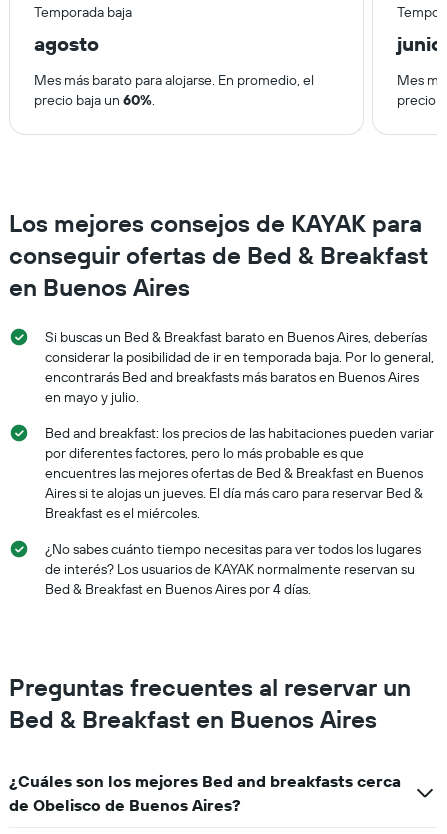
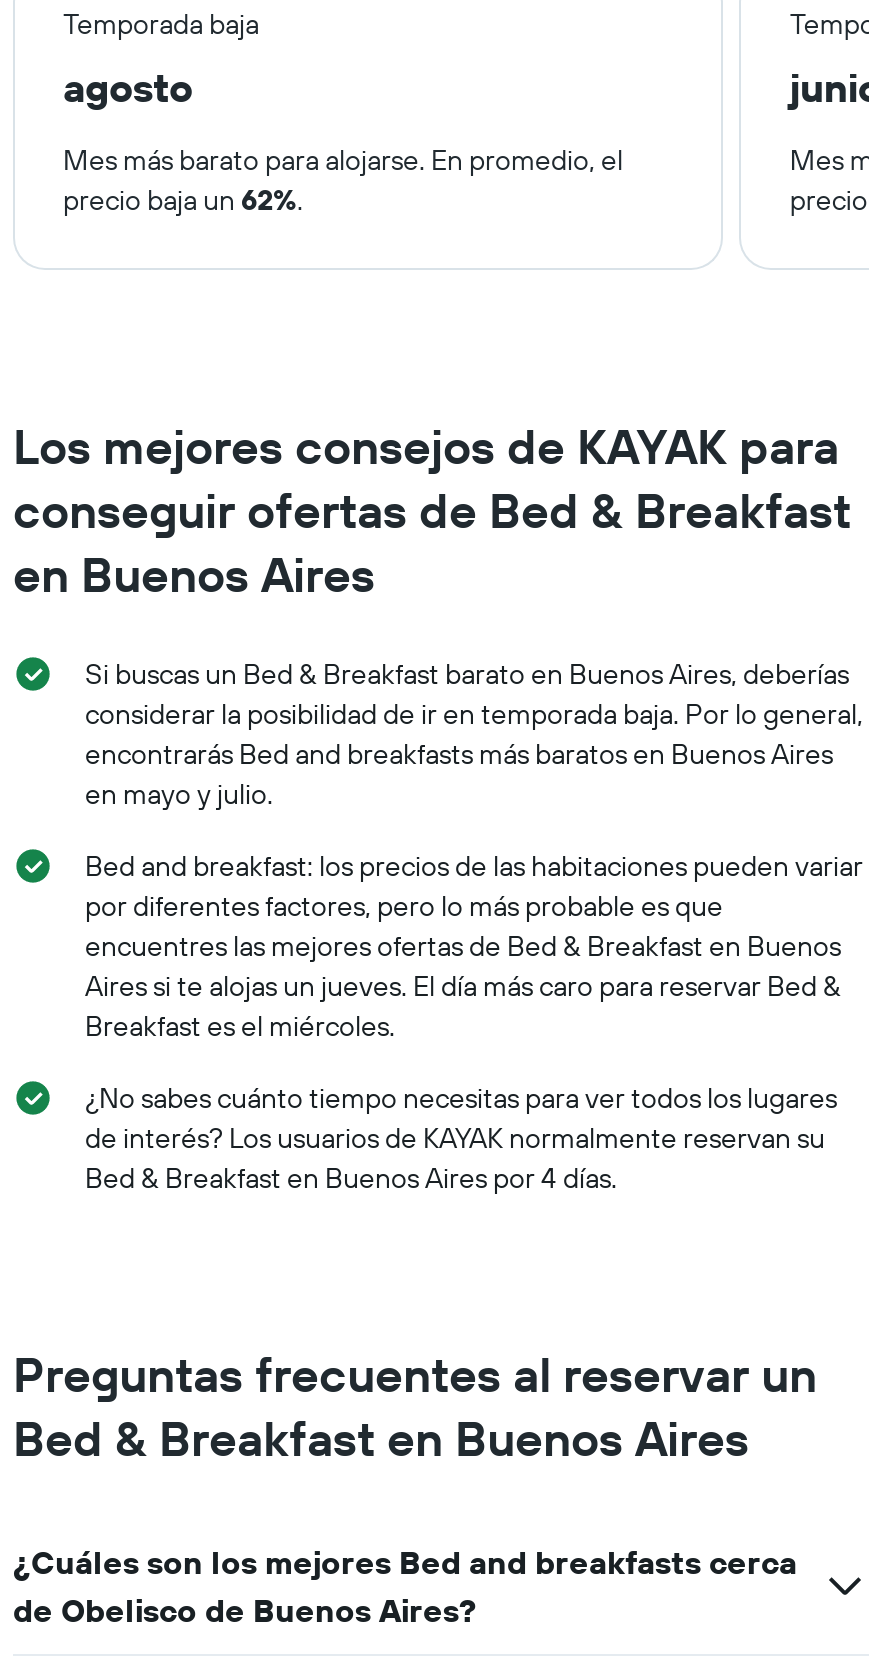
[34,91,155,109] precio baja un 60%. -> [63,182,303,218] precio baja un 62%.

